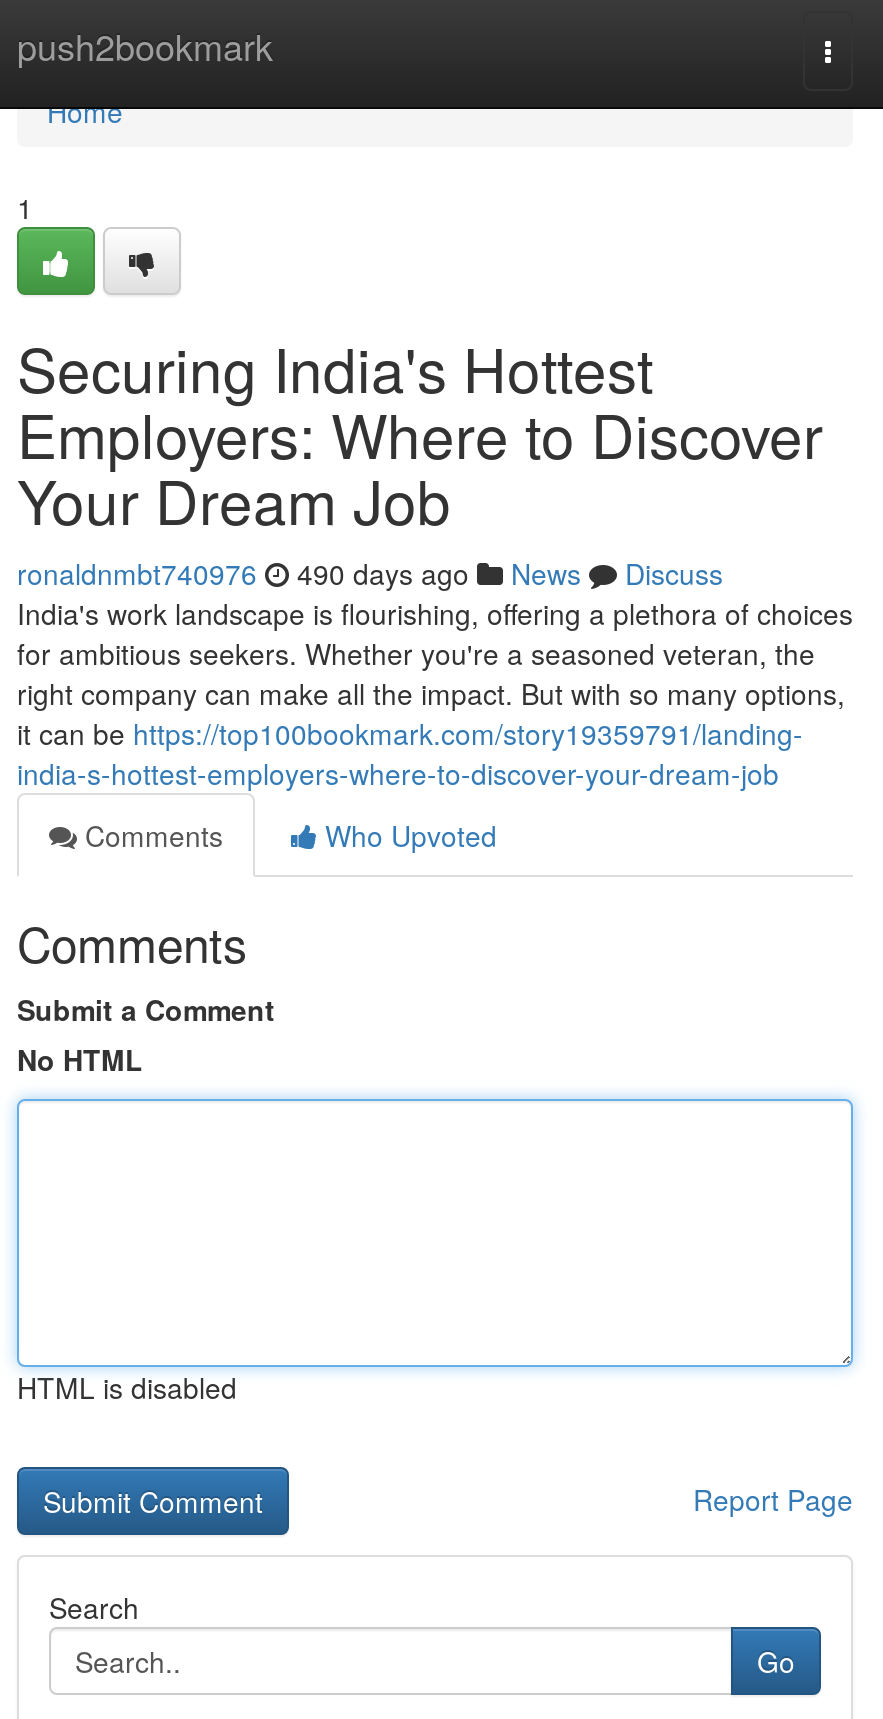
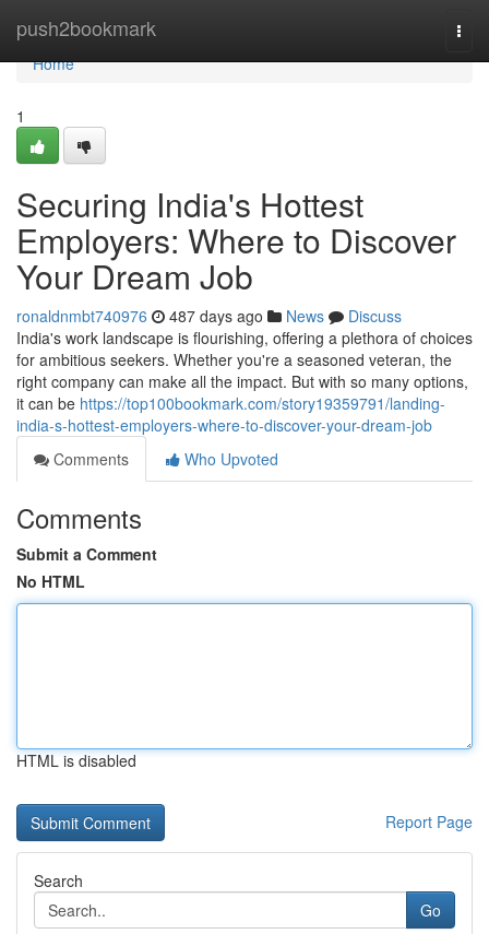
[17,553,723,593] ronaldnmbt740976 490 days ago News Discuss -> [16,305,402,327] ronaldnmbt740976 487 days ago News Discuss

